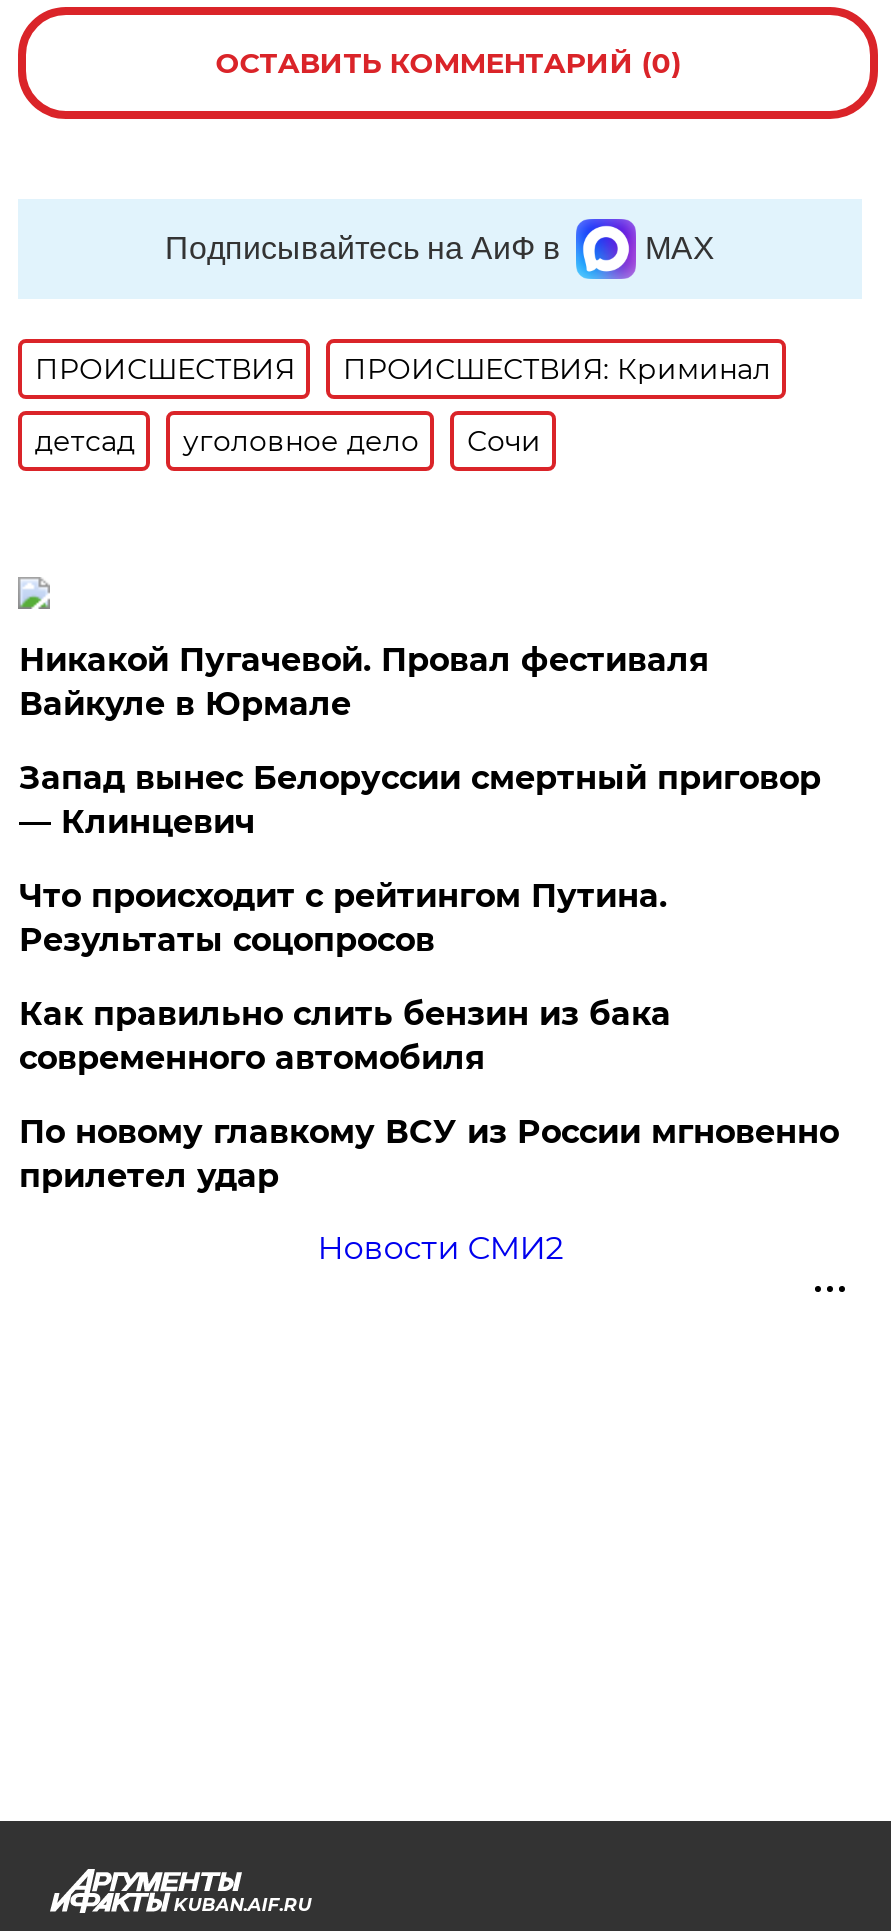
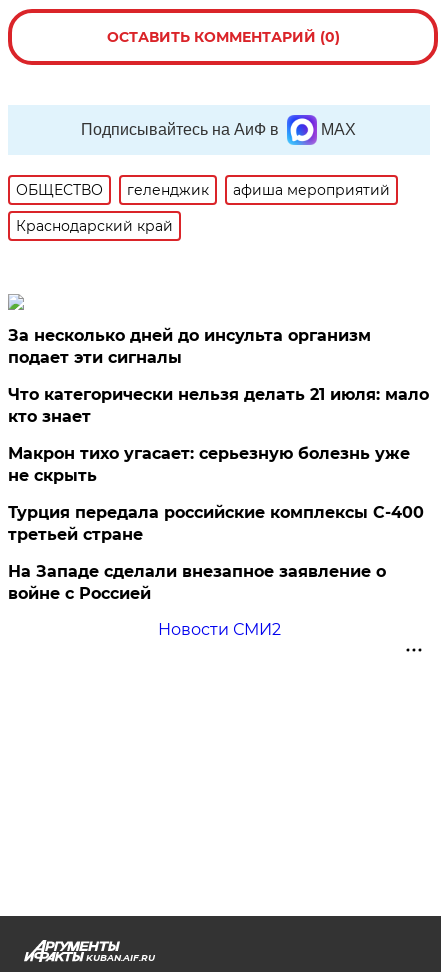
[35,351,771,387] ПРОИСШЕСТВИЯ | ПРОИСШЕСТВИЯ: Криминал -> [16,181,390,199] ОБЩЕСТВО | геленджик | афиша мероприятий
[35,423,541,459] детсад | уголовное дело | Сочи -> [16,217,173,235] Краснодарский край
[19,641,709,723] Никакой Пугачевой. Провал фестиваля | Вайкуле в Юрмале -> [8,326,371,367] За несколько дней до инсульта организм | подает эти сигналы
[19,759,821,841] Запад вынес Белоруссии смертный приговор | — Клинцевич -> [8,385,429,426] Что категорически нельзя делать 21 июля: мало | кто знает
[19,877,667,959] Что происходит с рейтингом Путина. | Результаты соцопросов -> [8,444,410,485] Макрон тихо угасает: серьезную болезнь уже | не скрыть
[19,995,671,1077] Как правильно слить бензин из бака | современного автомобиля -> [8,503,424,544] Турция передала российские комплексы С-400 | третьей стране
[19,1113,839,1195] По новому главкому ВСУ из России мгновенно | прилетел удар -> [8,562,386,603] На Западе сделали внезапное заявление о | войне с Россией

